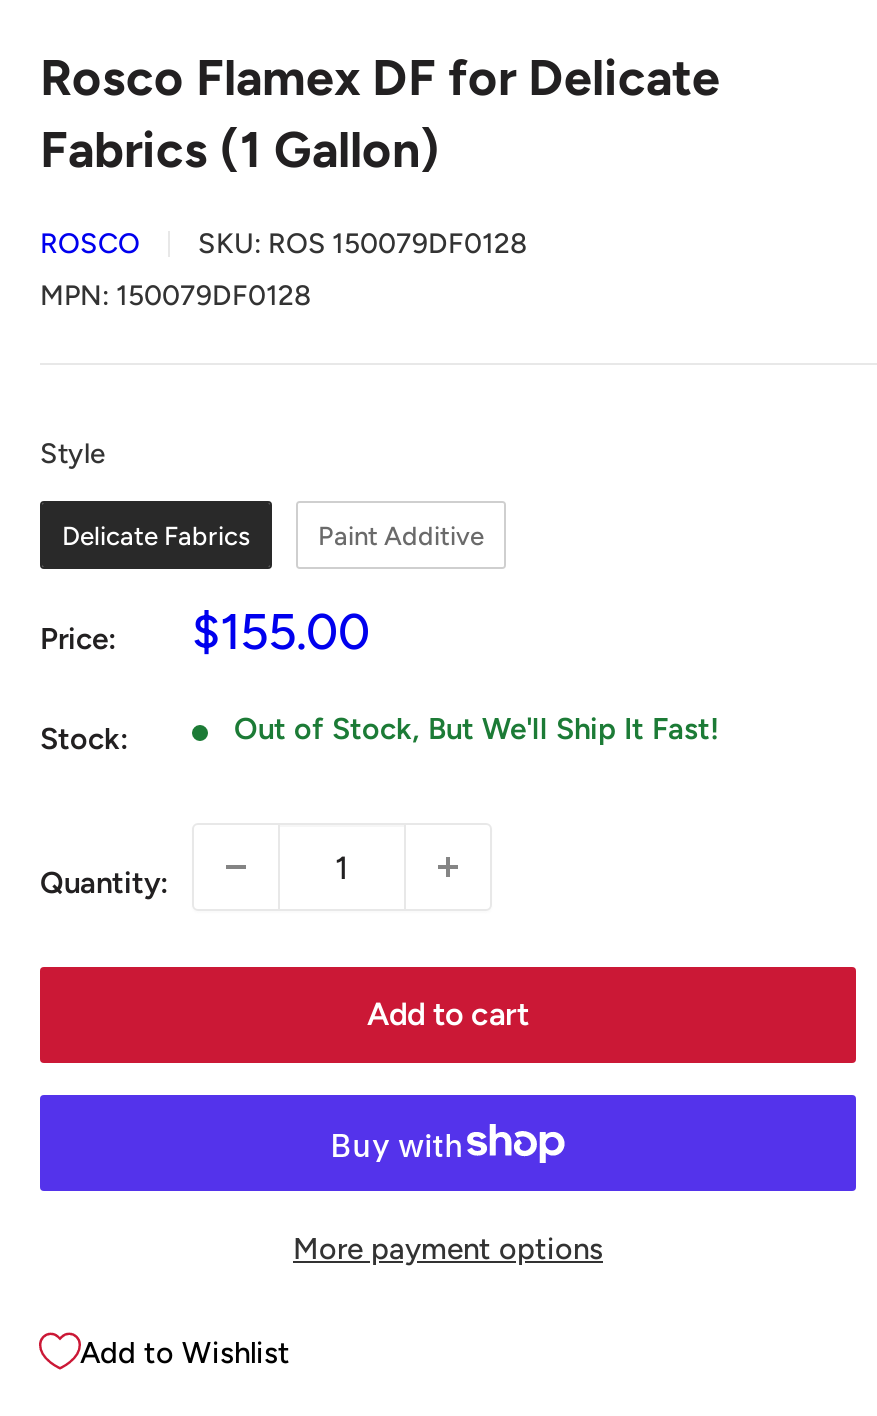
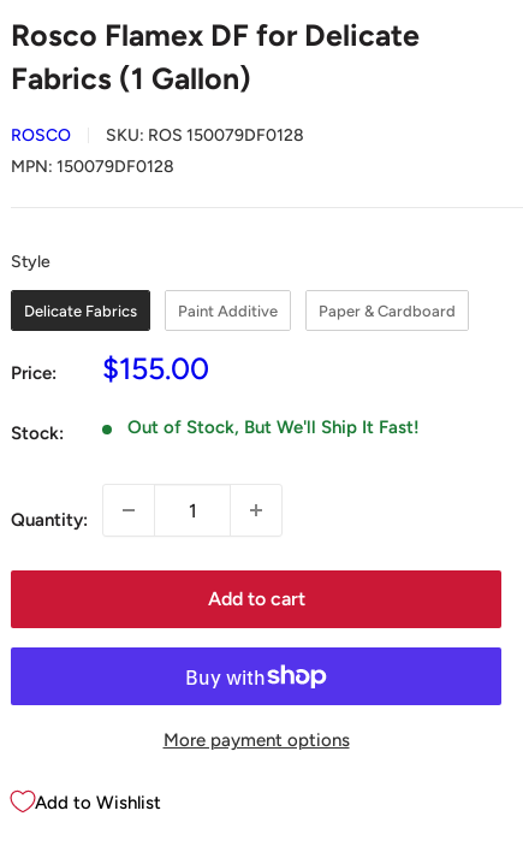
none -> [319,302,456,320] Paper & Cardboard

